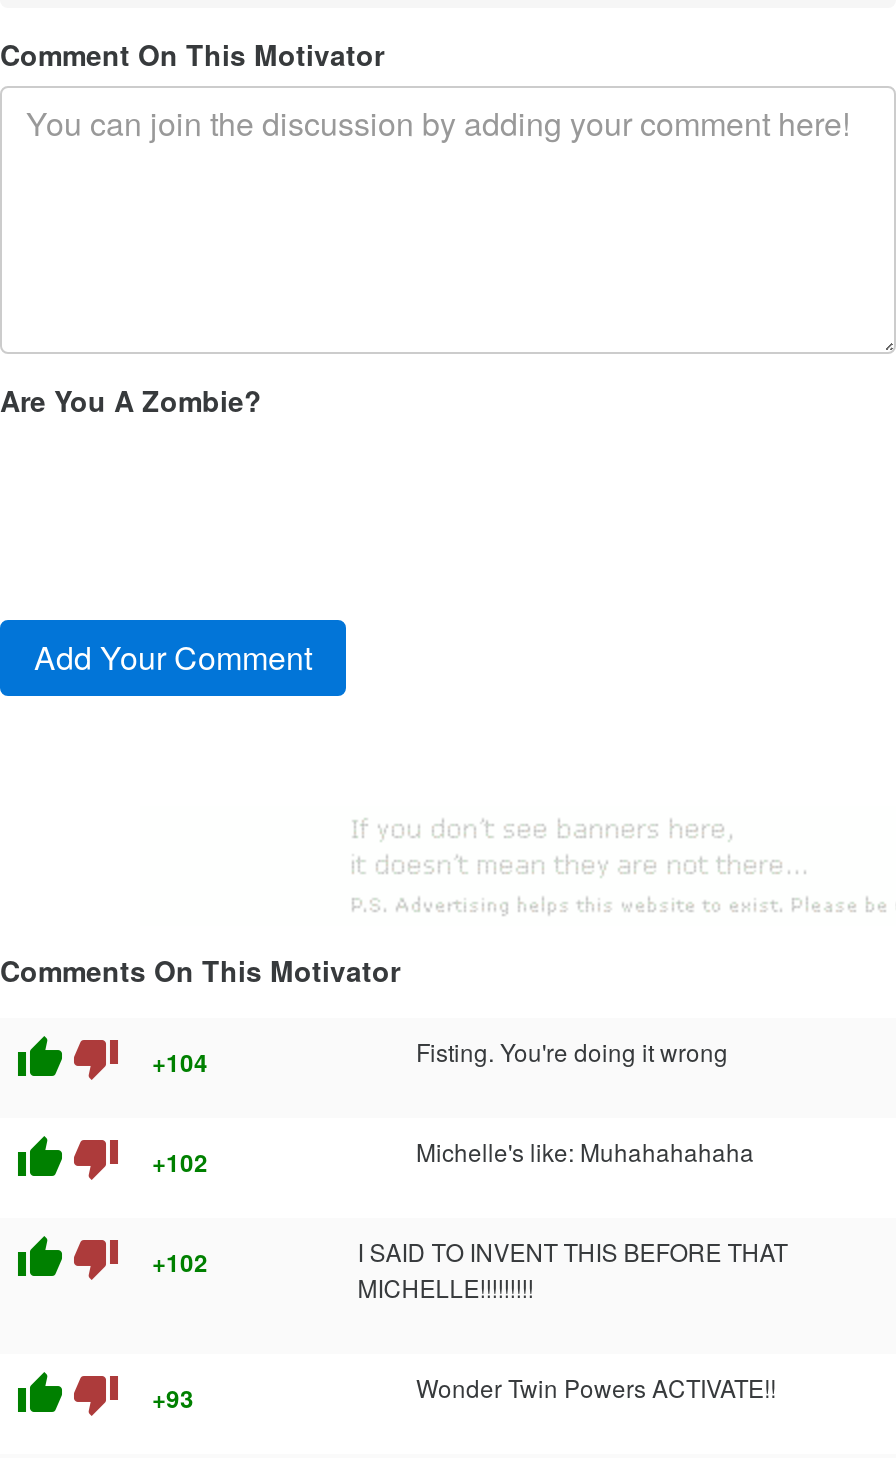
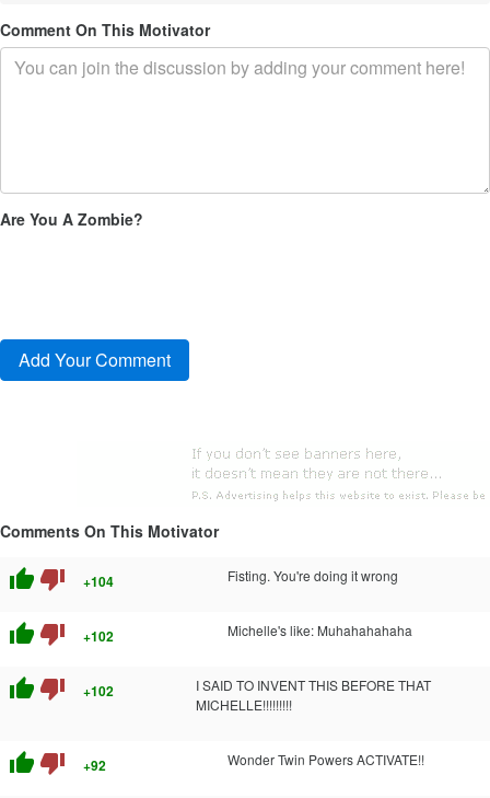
[152,1380,194,1416] +93 -> [83,756,106,775] +92

